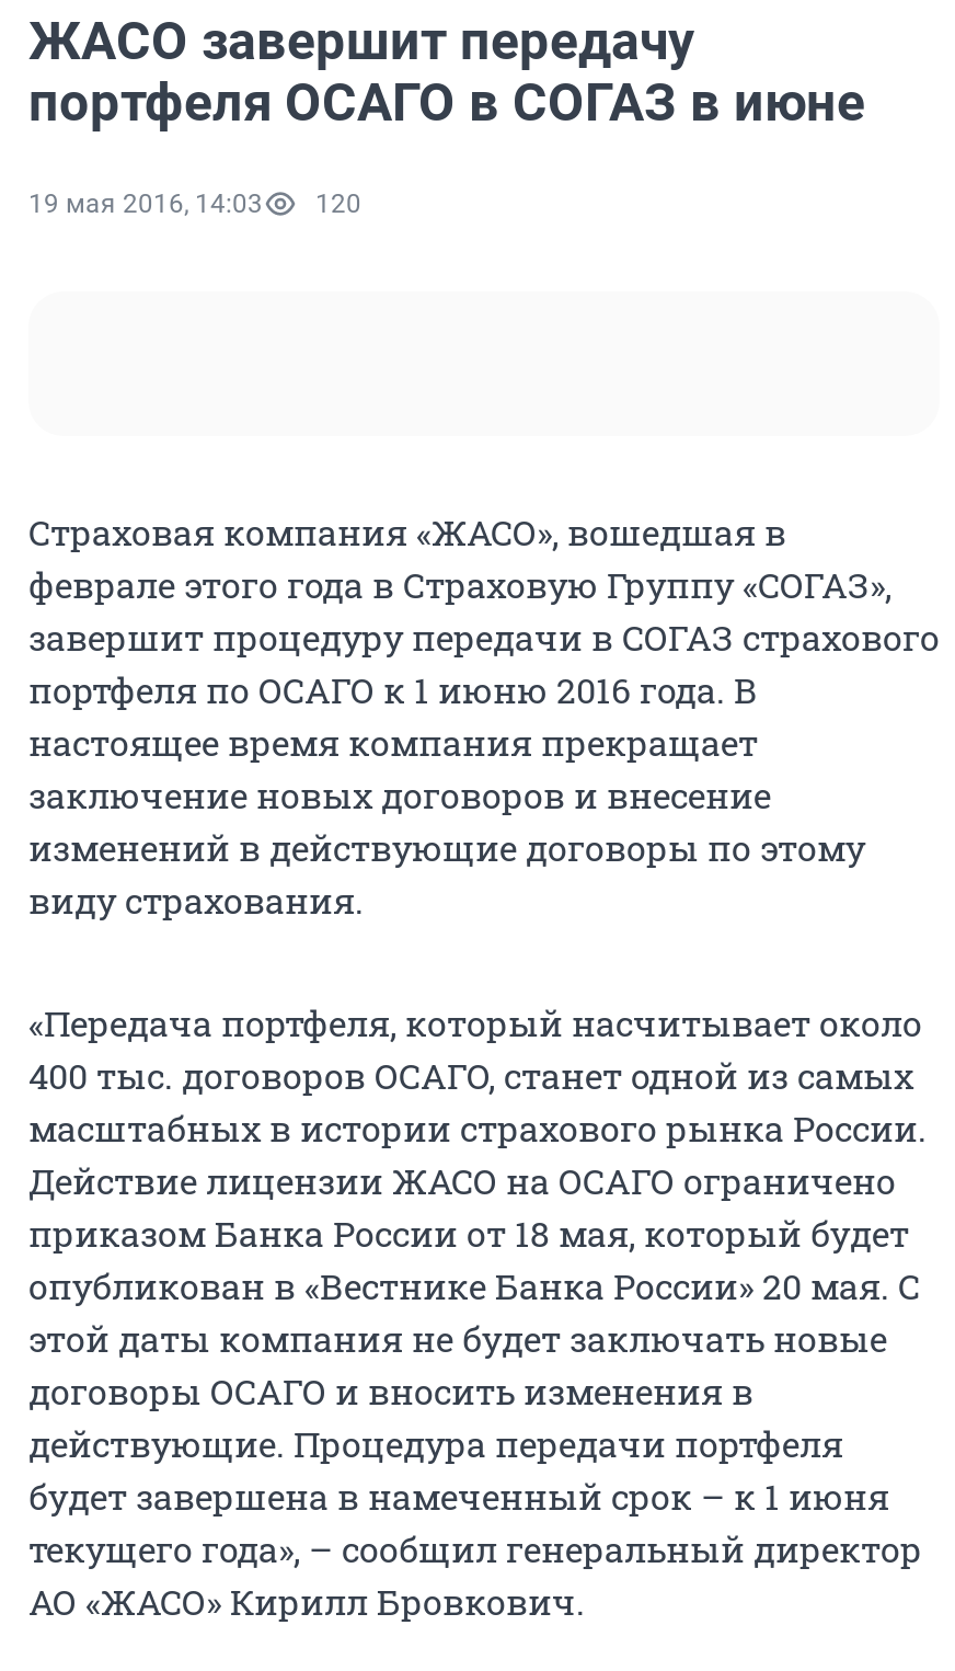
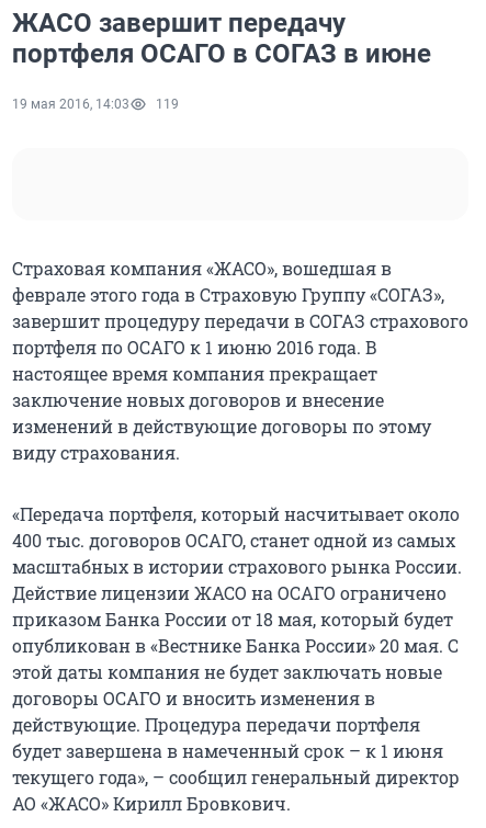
[28,189,361,219] 19 мая 2016, 14:03 120 -> [12,97,179,112] 19 мая 2016, 14:03 119

